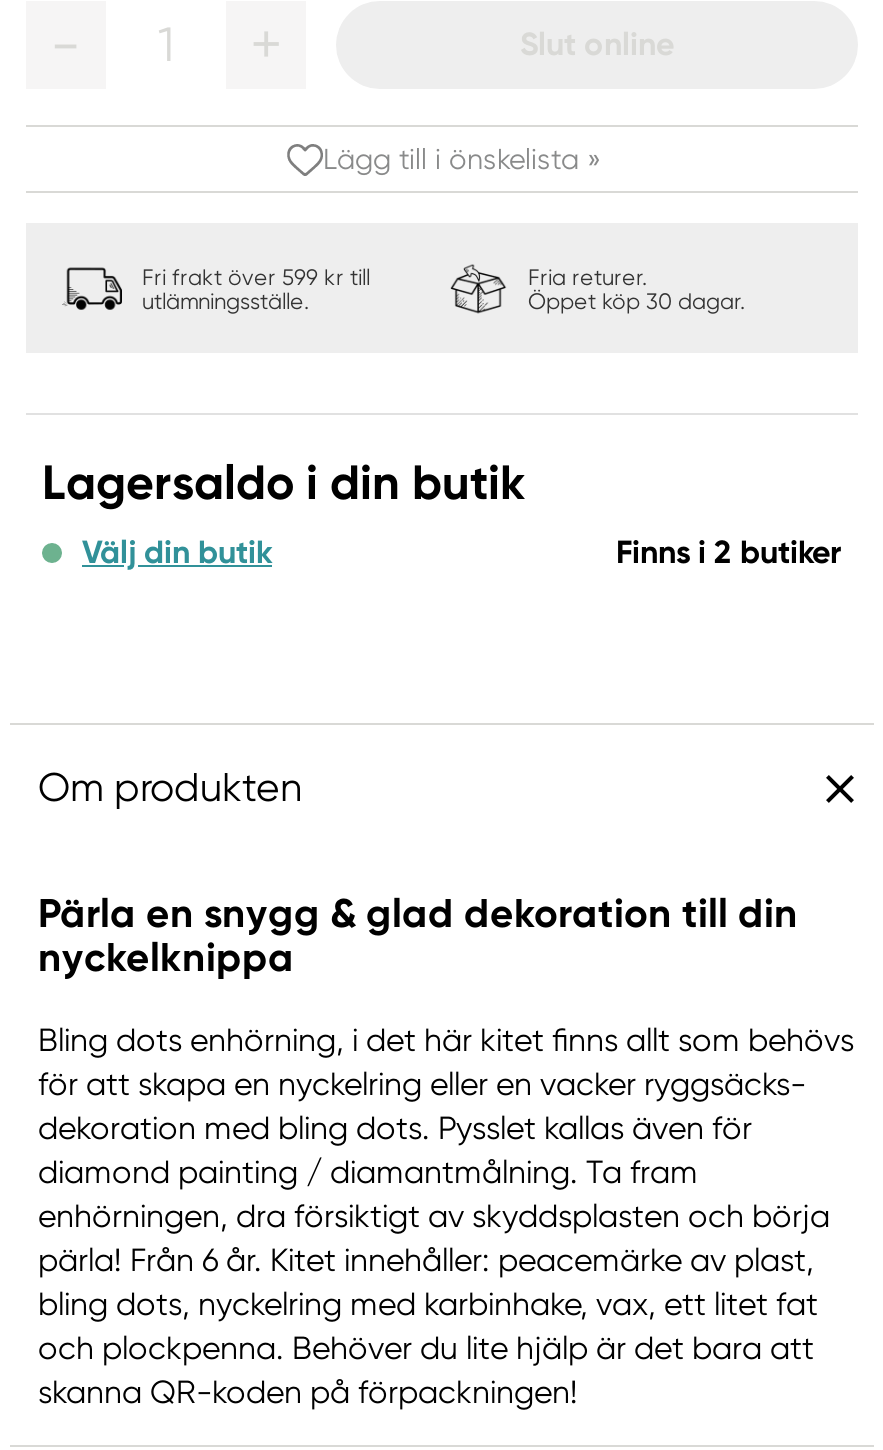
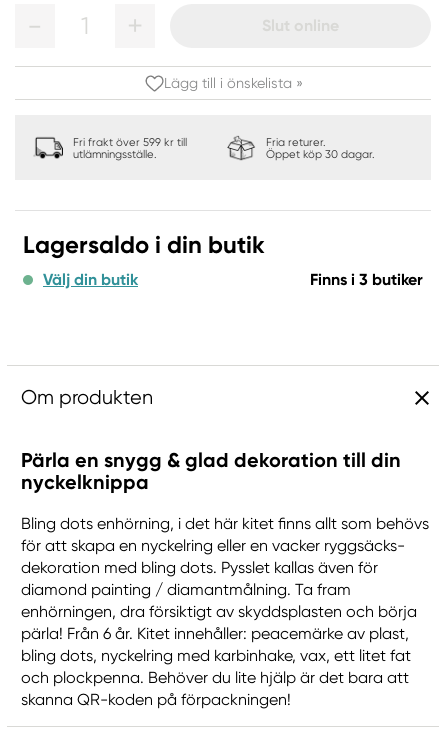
[616,533,842,571] Finns i 2 butiker -> [310,270,423,289] Finns i 3 butiker

